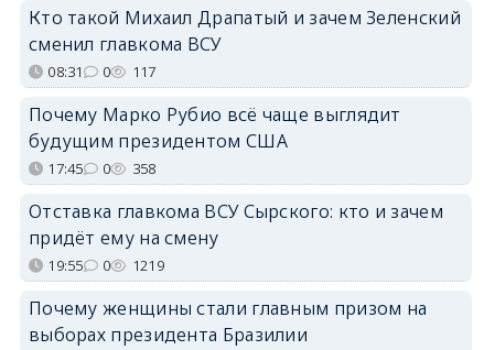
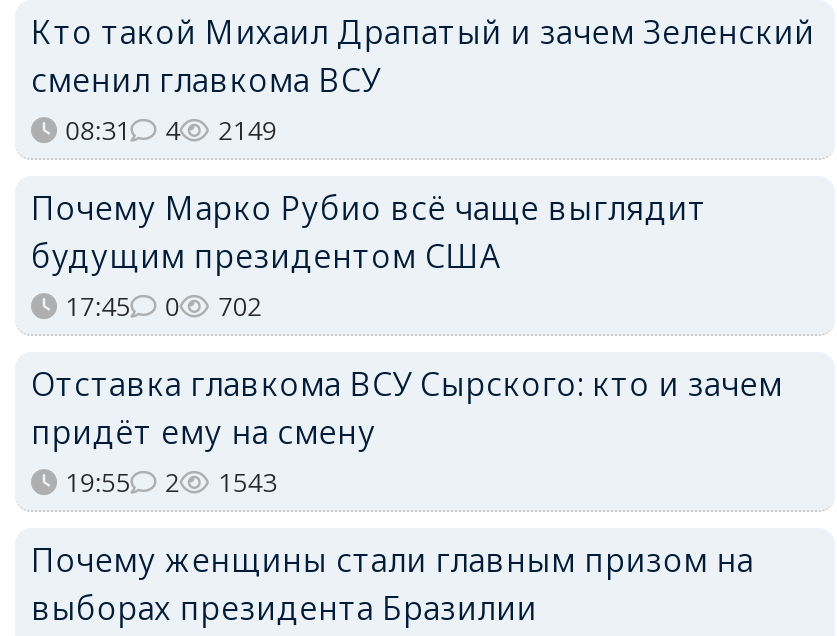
[103,62,111,81] 0 -> [165,112,180,148] 4
[132,62,156,81] 117 -> [218,112,277,148] 2149
[48,158,156,178] 17:45 0 358 -> [66,288,262,324] 17:45 0 702
[103,255,111,275] 0 -> [165,464,180,500] 2
[132,255,164,275] 1219 -> [218,464,277,500] 1543

